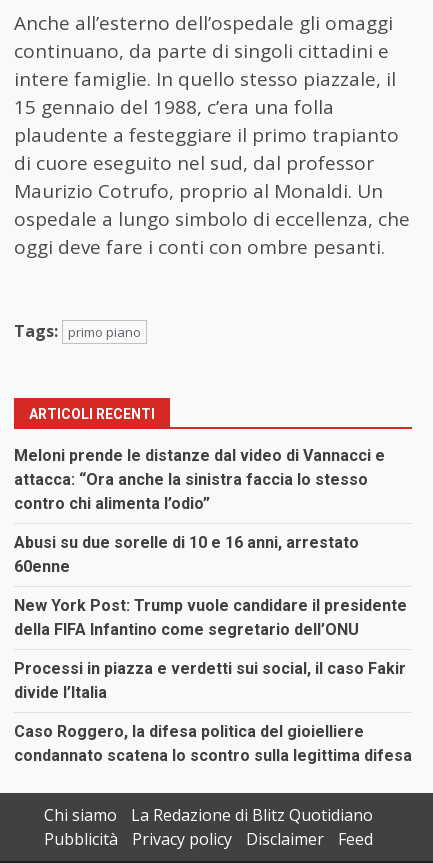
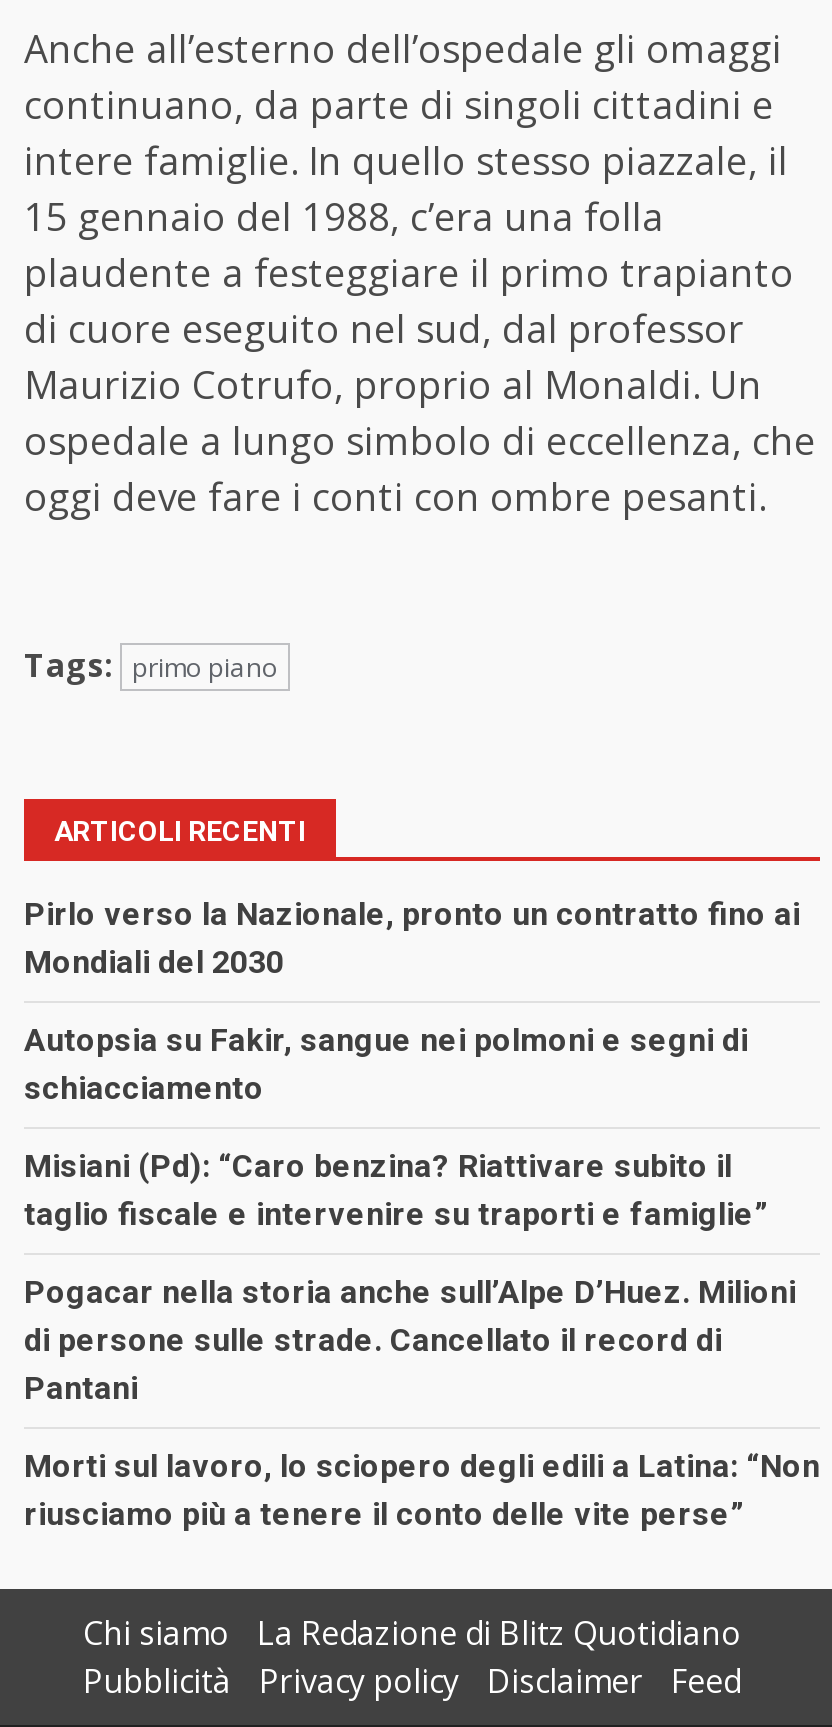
[14,446,385,513] Meloni prende le distanze dal video di Vannacci e | attacca: “Ora anche la sinistra faccia lo stesso | contro chi alimenta l’odio” -> [24,894,800,980] Pirlo verso la Nazionale, pronto un contratto fino ai | Mondiali del 2030
[14,533,359,576] Abusi su due sorelle di 10 e 16 anni, arrestato | 60enne -> [24,1020,748,1106] Autopsia su Fakir, sangue nei polmoni e segni di | schiacciamento
[14,596,407,639] New York Post: Trump vuole candidare il presidente | della FIFA Infantino come segretario dell’ONU -> [24,1146,768,1232] Misiani (Pd): “Caro benzina? Riattivare subito il | taglio fiscale e intervenire su traporti e famiglie”
[14,659,406,702] Processi in piazza e verdetti sui social, il caso Fakir | divide l’Italia -> [24,1272,796,1406] Pogacar nella storia anche sull’Alpe D’Huez. Milioni | di persone sulle strade. Cancellato il record di | Pantani
[14,722,412,765] Caso Roggero, la difesa politica del gioielliere | condannato scatena lo scontro sulla legittima difesa -> [24,1446,820,1532] Morti sul lavoro, lo sciopero degli edili a Latina: “Non | riusciamo più a tenere il conto delle vite perse”

